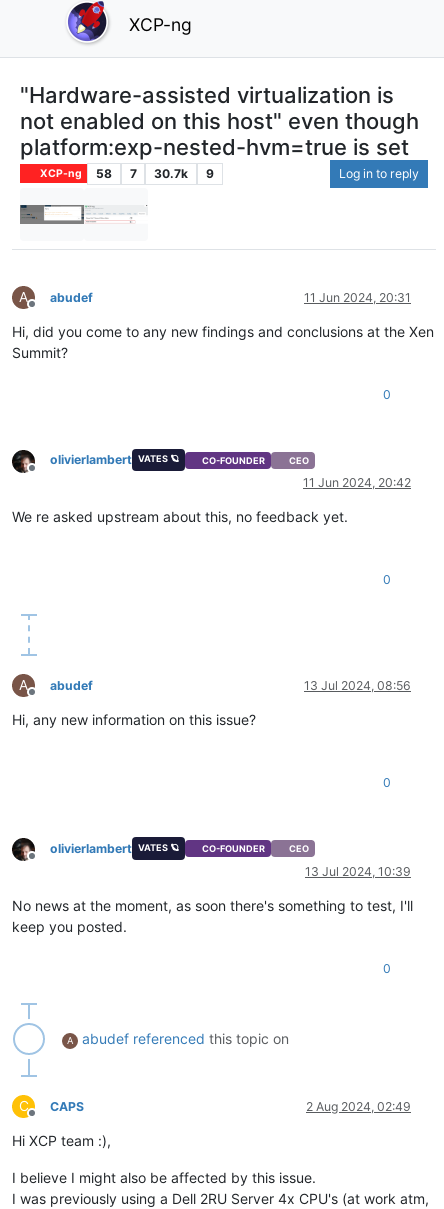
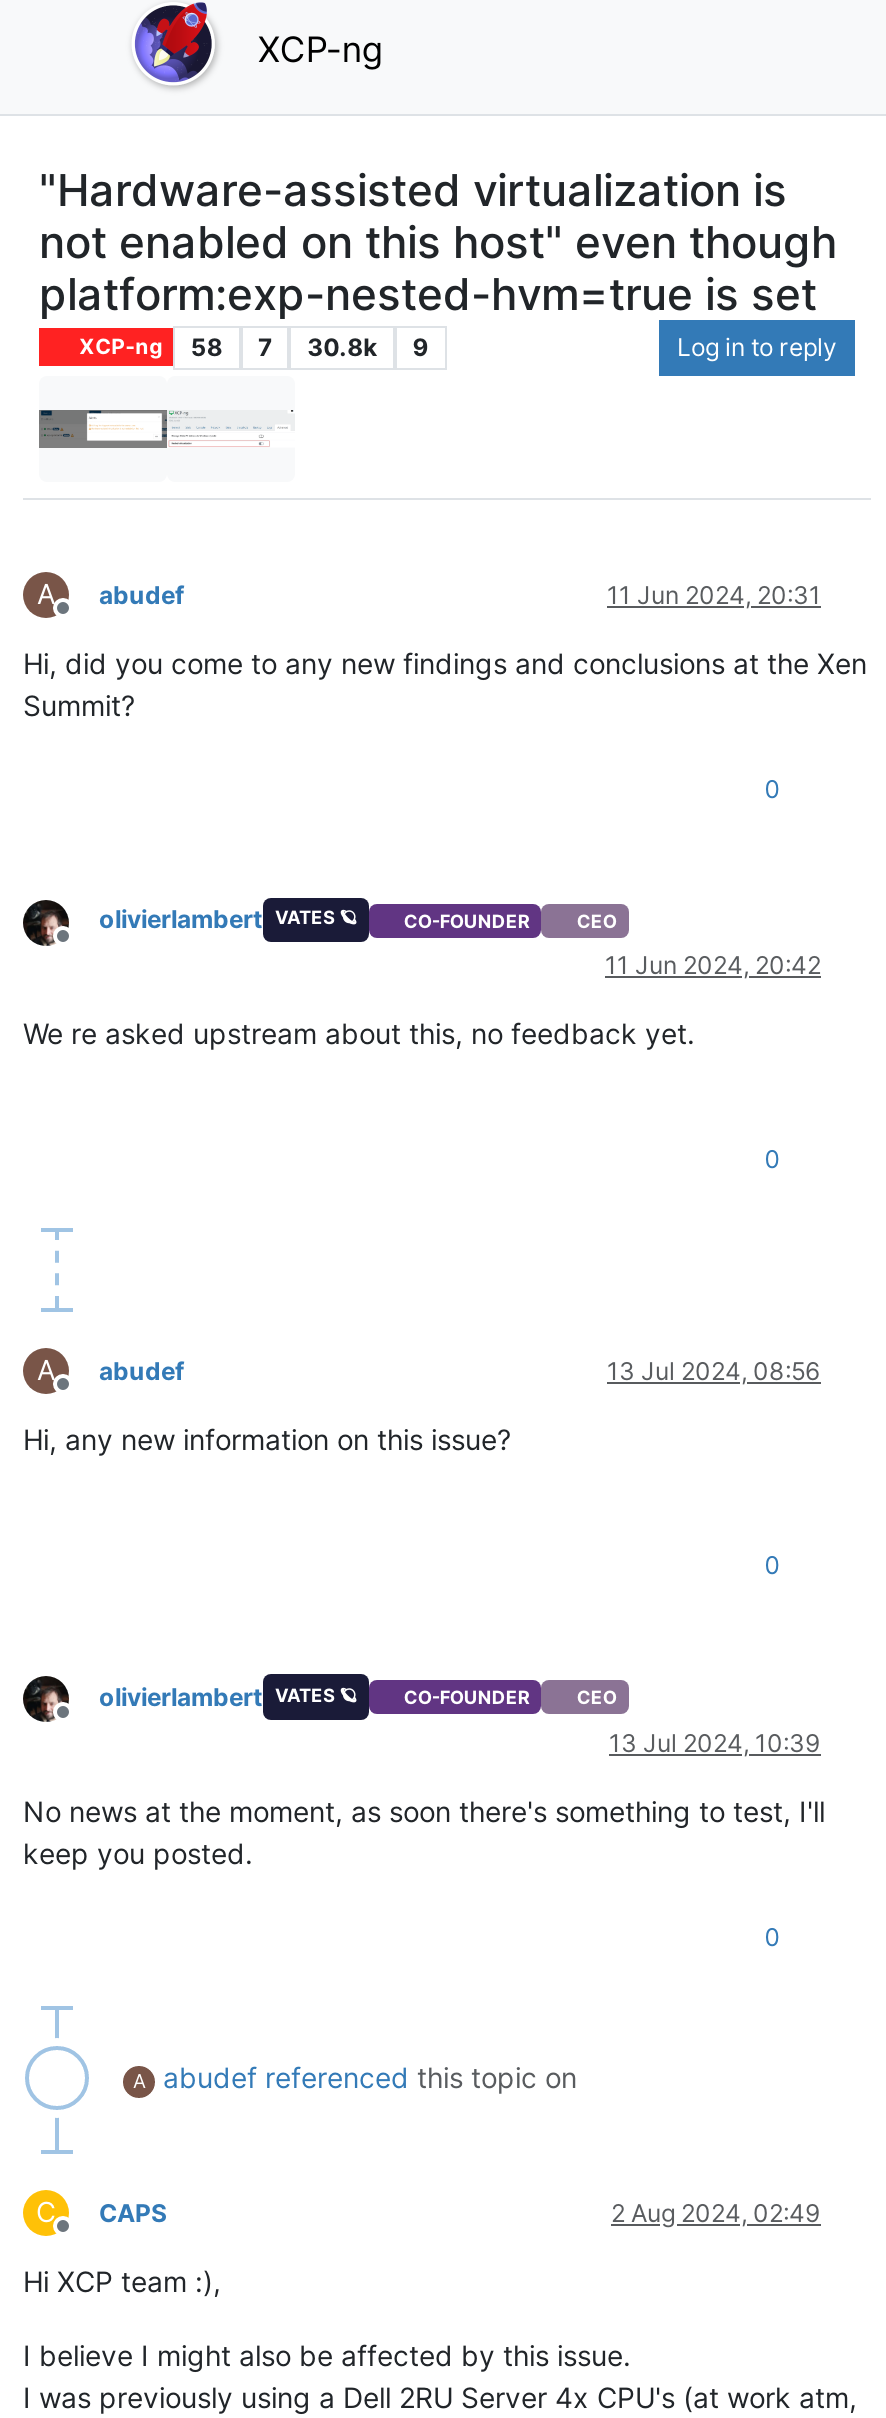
[38,166,214,181] XCP-ng 58 7 30.7k 9 -> [75,332,428,362] XCP-ng 58 7 30.8k 9

